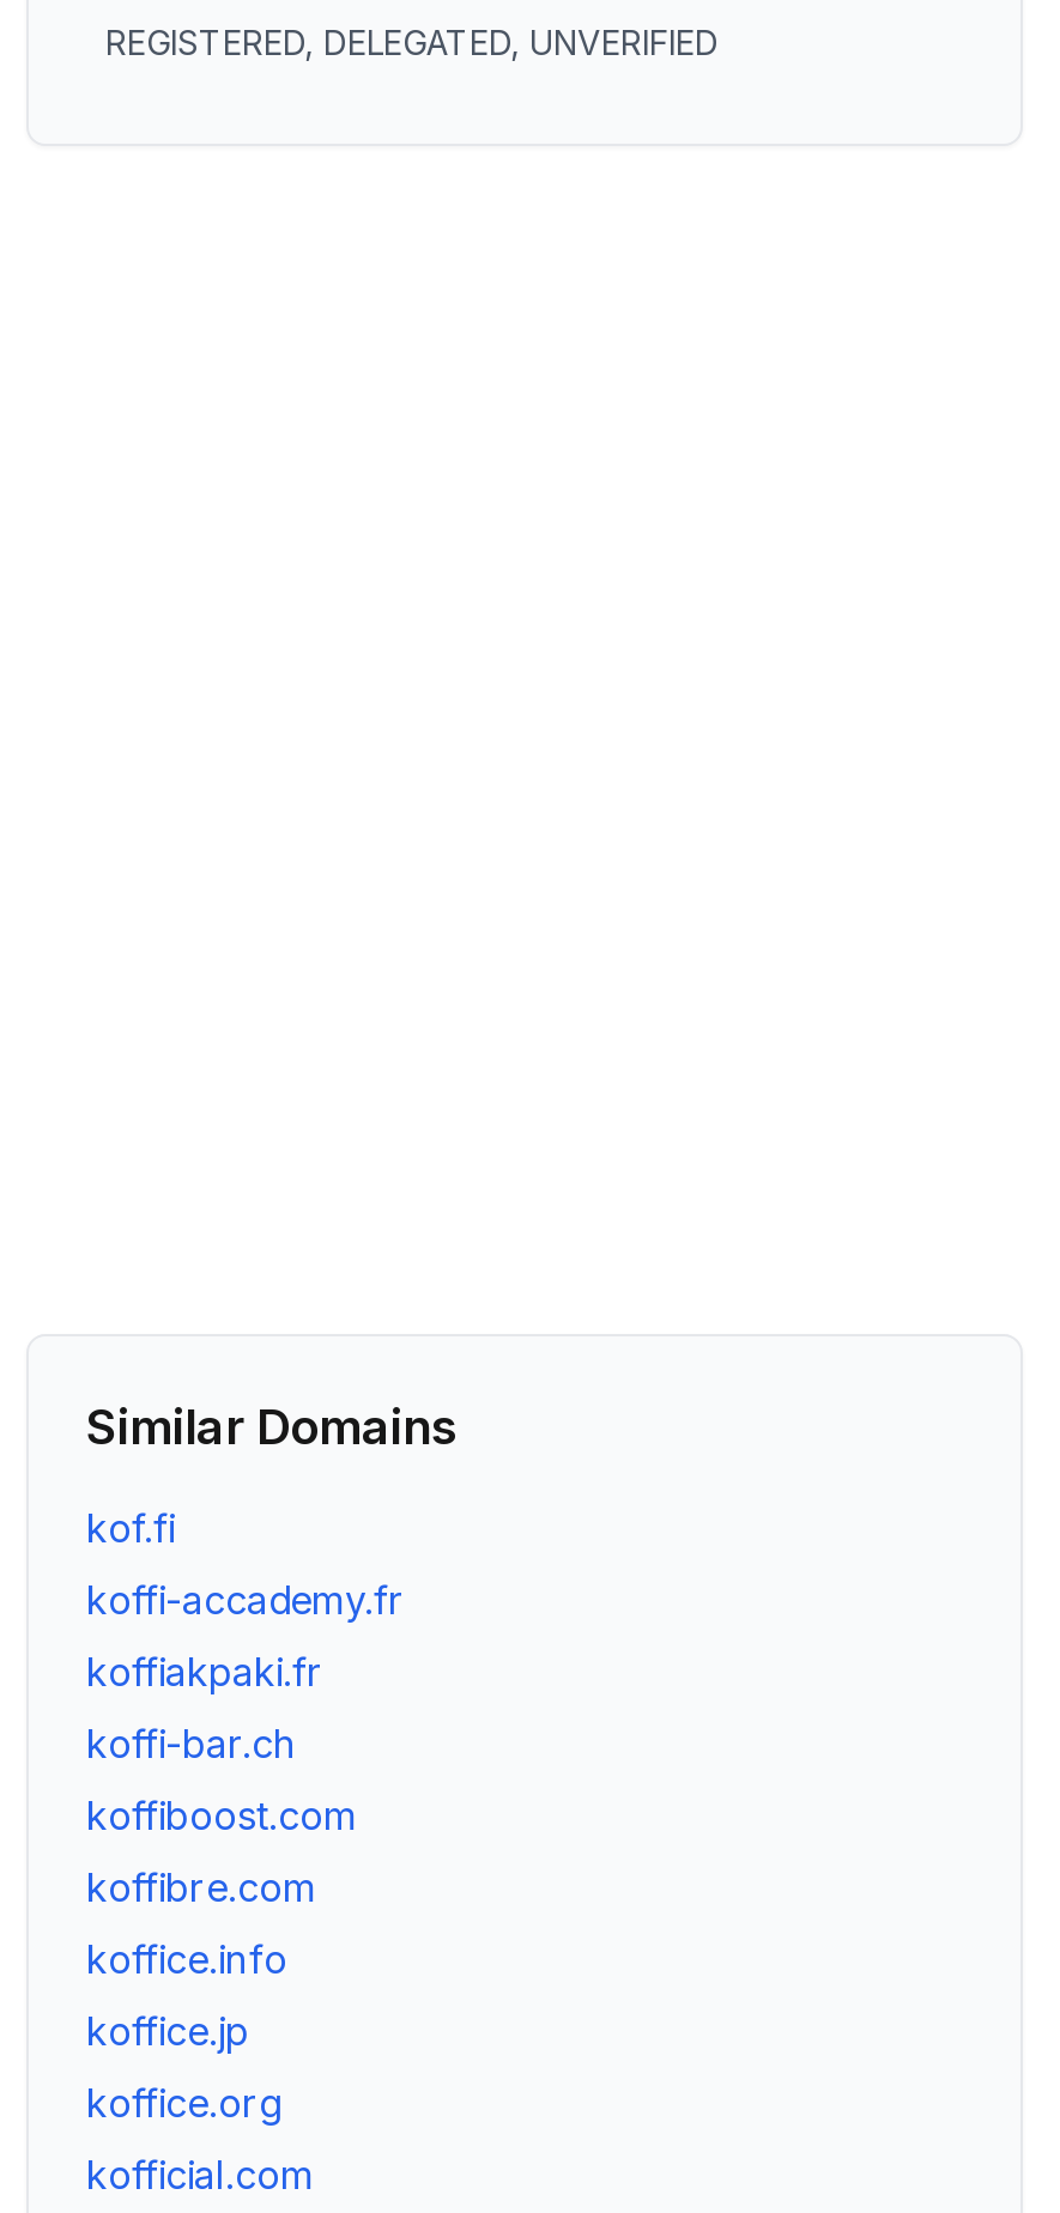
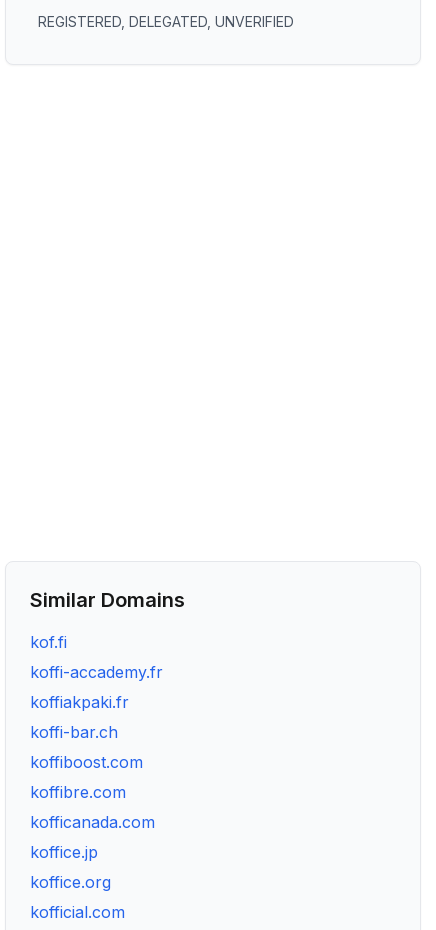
[86,1935,287,1983] koffice.info -> [30,812,155,832] kofficanada.com

